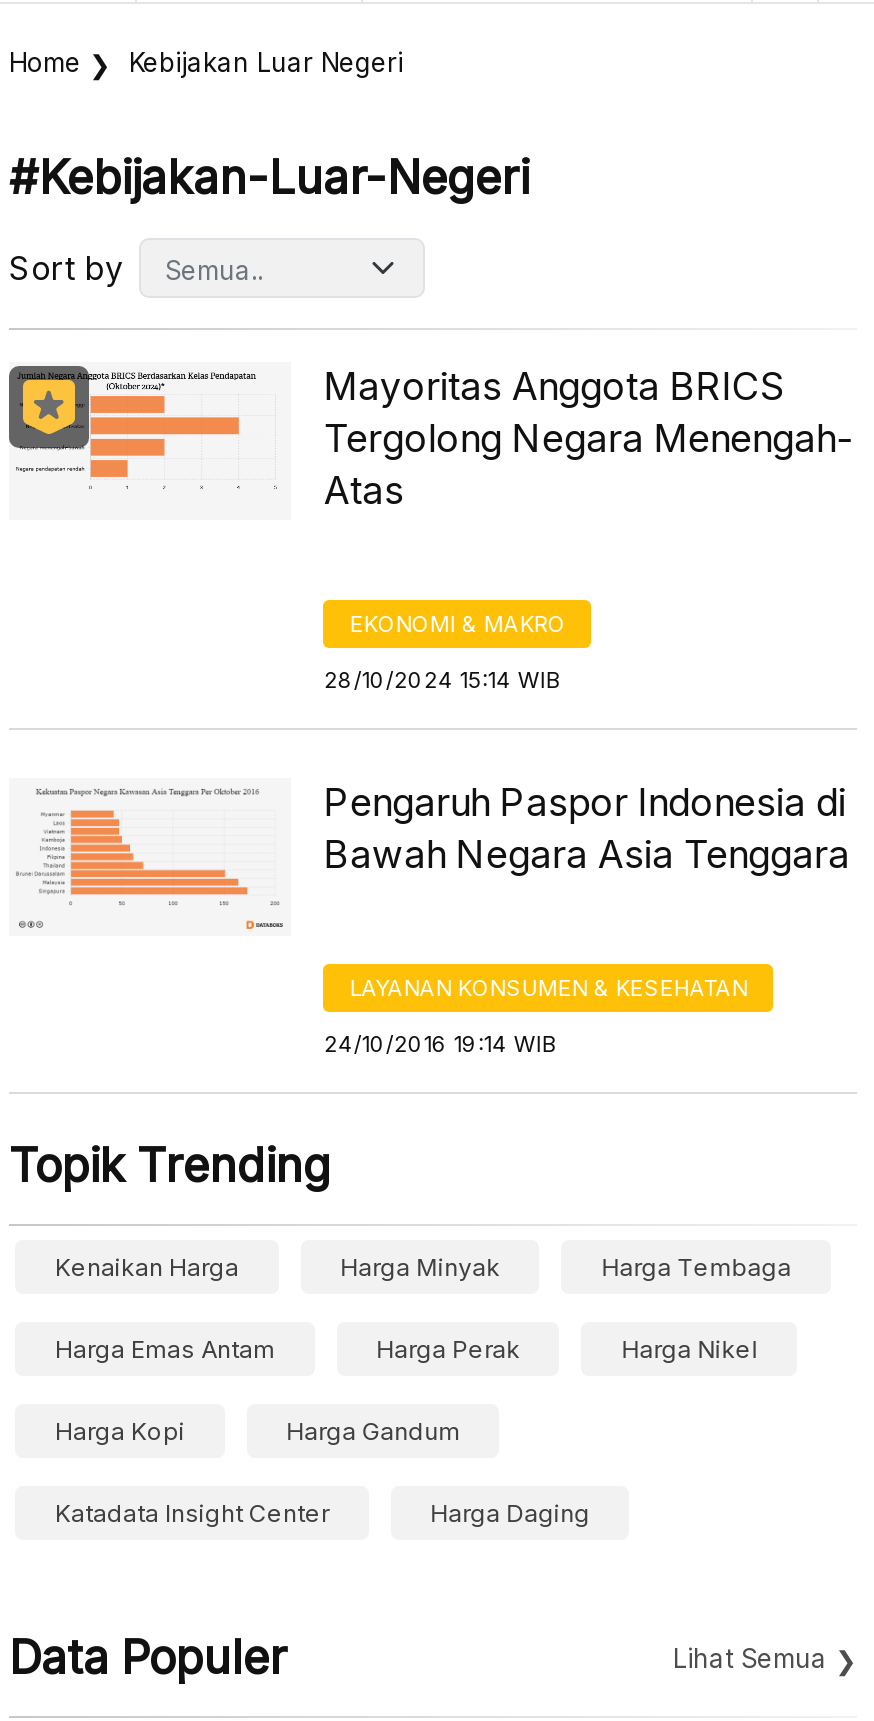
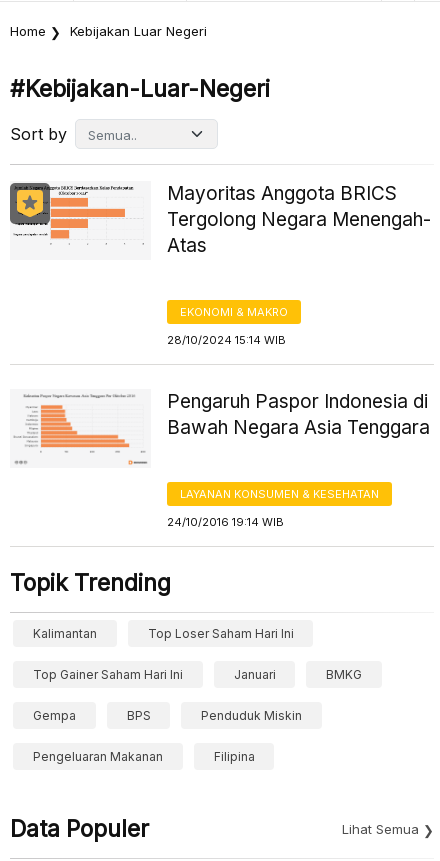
[55,1252,791,1282] Kenaikan Harga | Harga Minyak | Harga Tembaga -> [33,626,294,641] Kalimantan | Top Loser Saham Hari Ini
[55,1334,757,1364] Harga Emas Antam | Harga Perak | Harga Nikel -> [33,667,362,682] Top Gainer Saham Hari Ini | Januari | BMKG
[55,1416,460,1446] Harga Kopi | Harga Gandum -> [33,708,302,723] Gempa | BPS | Penduduk Miskin
[55,1498,590,1528] Katadata Insight Center | Harga Daging -> [33,749,255,764] Pengeluaran Makanan | Filipina

